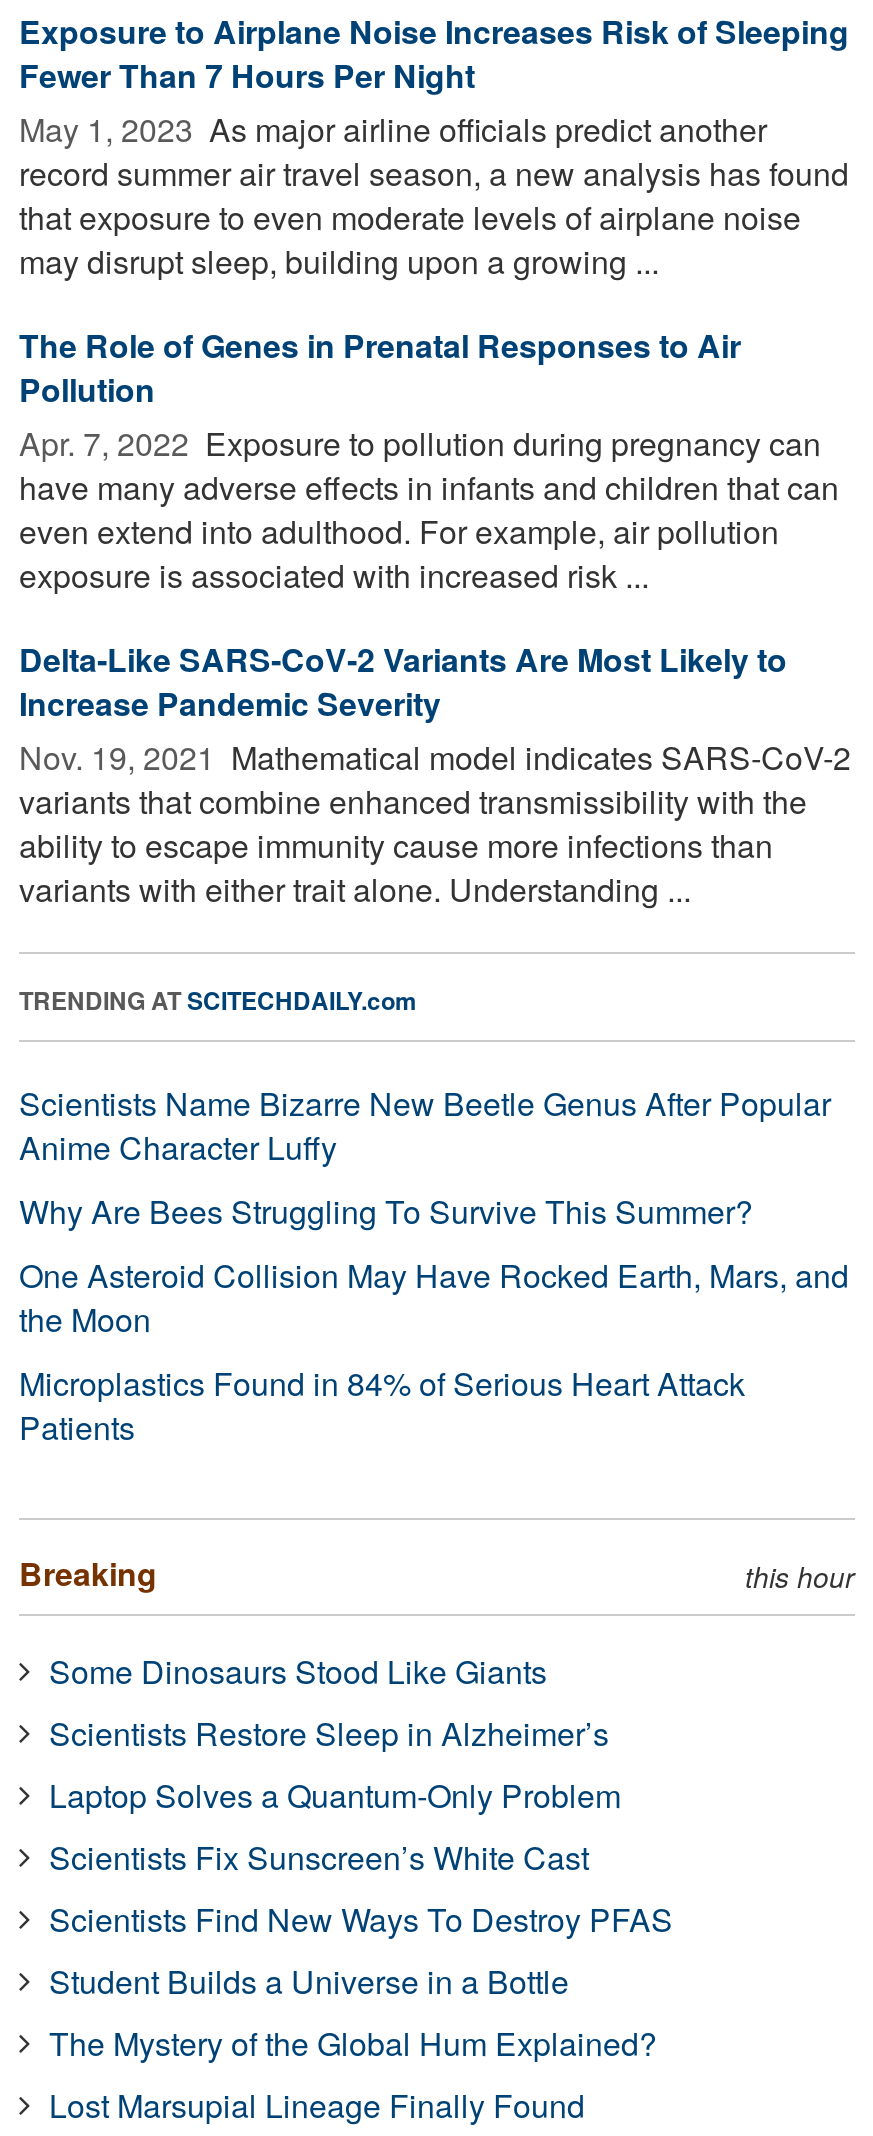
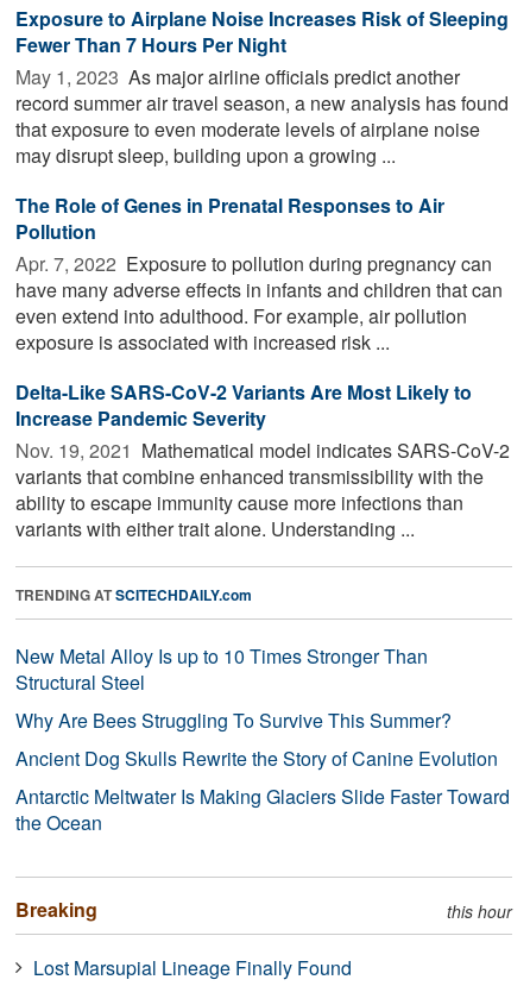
[19,1080,831,1170] Scientists Name Bizarre New Beetle Genus After Popular | Anime Character Luffy -> [15,642,428,696] New Metal Alloy Is up to 10 Times Stronger Than | Structural Steel
[19,1252,849,1450] One Asteroid Collision May Have Rocked Earth, Mars, and | the Moon | Microplastics Found in 84% of Serious Heart Attack | Patients -> [15,744,510,836] Ancient Dog Skulls Rewrite the Story of Canine Evolution | Antarctic Meltwater Is Making Glaciers Slide Faster Toward | the Ocean
[49,1648,673,2066] Some Dinosaurs Stood Like Giants | Scientists Restore Sleep in Alzheimer’s | Laptop Solves a Quantum-Only Problem | Scientists Fix Sunscreen’s White Cast | Scientists Find New Ways To Destroy PFAS | Student Builds a Universe in a Bottle | The Mystery of the Global Hum Explained? -> none

